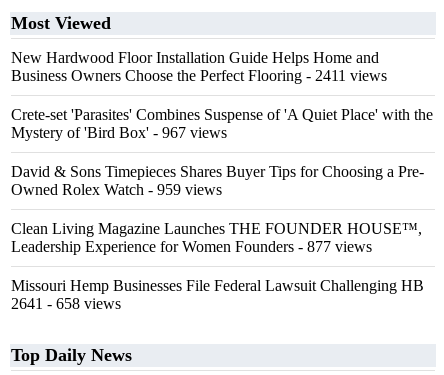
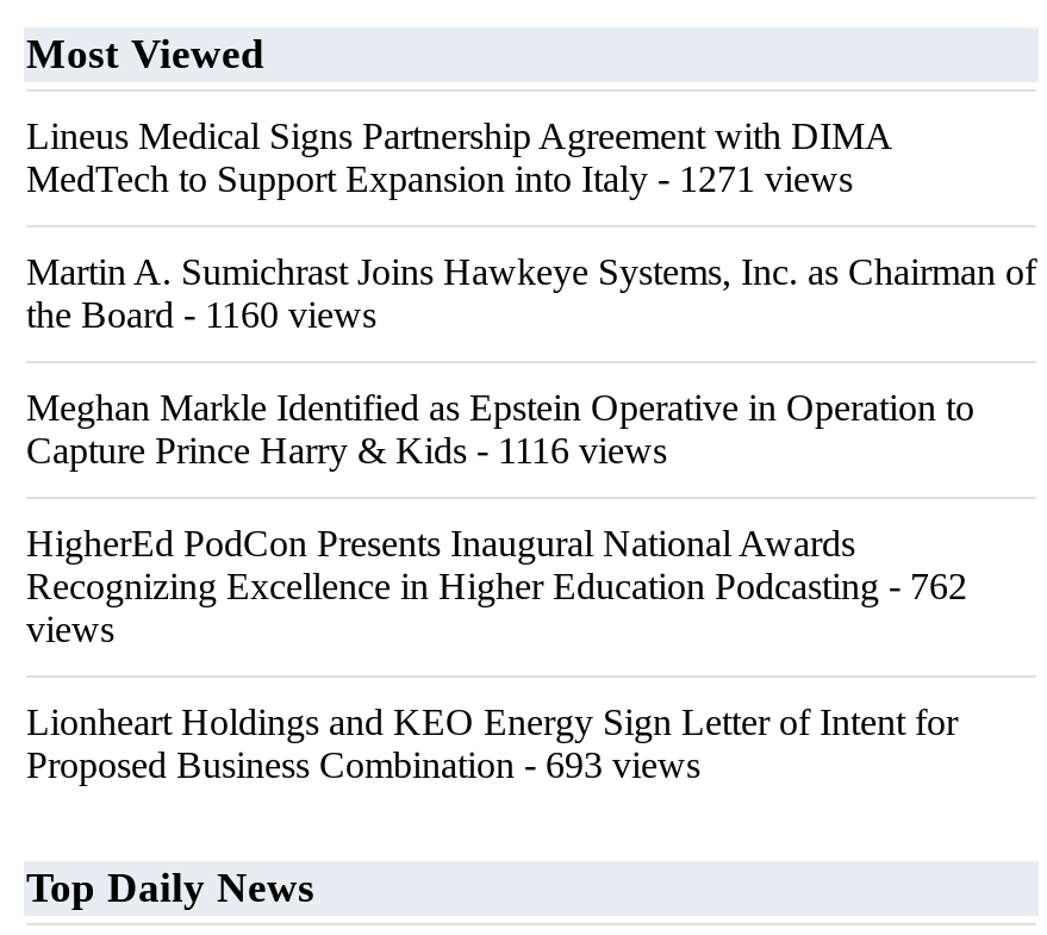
[11,49,387,84] New Hardwood Floor Installation Guide Helps Home and | Business Owners Choose the Perfect Flooring - 2411 views -> [26,116,891,199] Lineus Medical Signs Partnership Agreement with DIMA | MedTech to Support Expansion into Italy - 1271 views
[11,106,433,141] Crete-set 'Parasites' Combines Suspense of 'A Quiet Place' with the | Mystery of 'Bird Box' - 967 views -> [26,251,1036,335] Martin A. Sumichrast Joins Hawkeye Systems, Inc. as Chairman of | the Board - 1160 views
[11,163,424,198] David & Sons Timepieces Shares Buyer Tips for Choosing a Pre- | Owned Rolex Watch - 959 views -> [26,387,974,470] Meghan Markle Identified as Epstein Operative in Operation to | Capture Prince Harry & Kids - 1116 views
[11,220,422,255] Clean Living Magazine Launches THE FOUNDER HOUSE™, | Leadership Experience for Women Founders - 877 views -> [26,523,967,649] HigherEd PodCon Presents Inaugural National Awards | Recognizing Excellence in Higher Education Podcasting - 762 | views
[11,277,424,312] Missouri Hemp Businesses File Federal Lawsuit Challenging HB | 2641 - 658 views -> [26,702,958,785] Lionheart Holdings and KEO Energy Sign Letter of Intent for | Proposed Business Combination - 693 views

